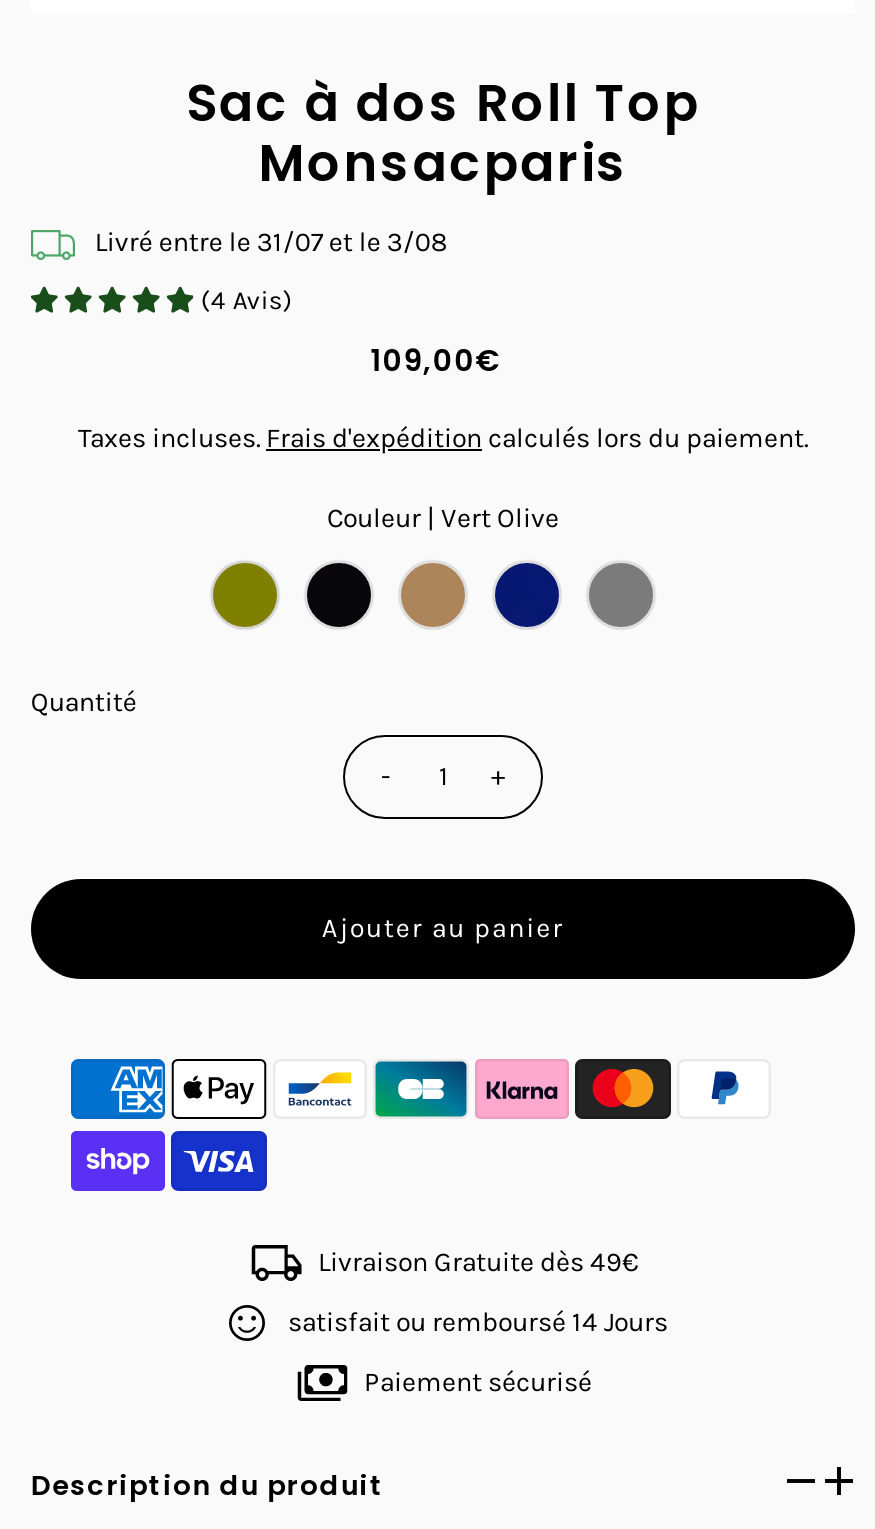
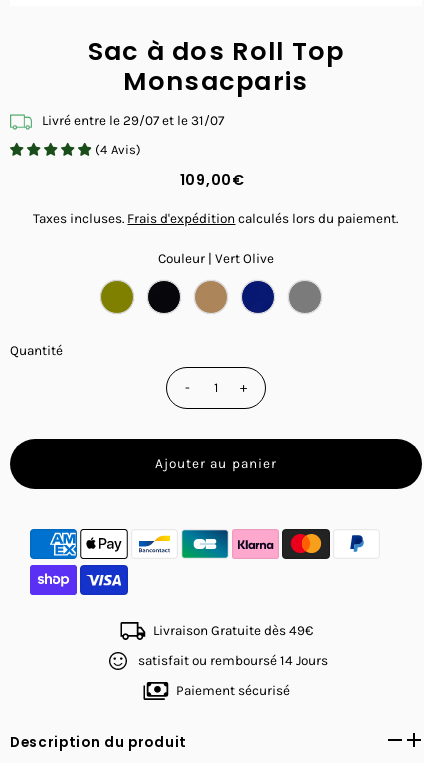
[95,227,447,257] Livré entre le 31/07 et le 3/08 -> [42,113,224,128] Livré entre le 29/07 et le 31/07

